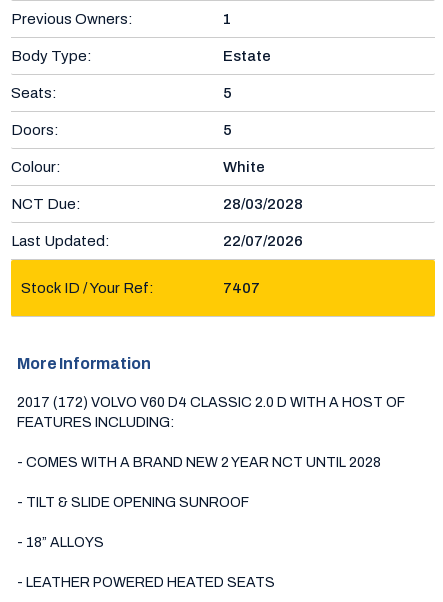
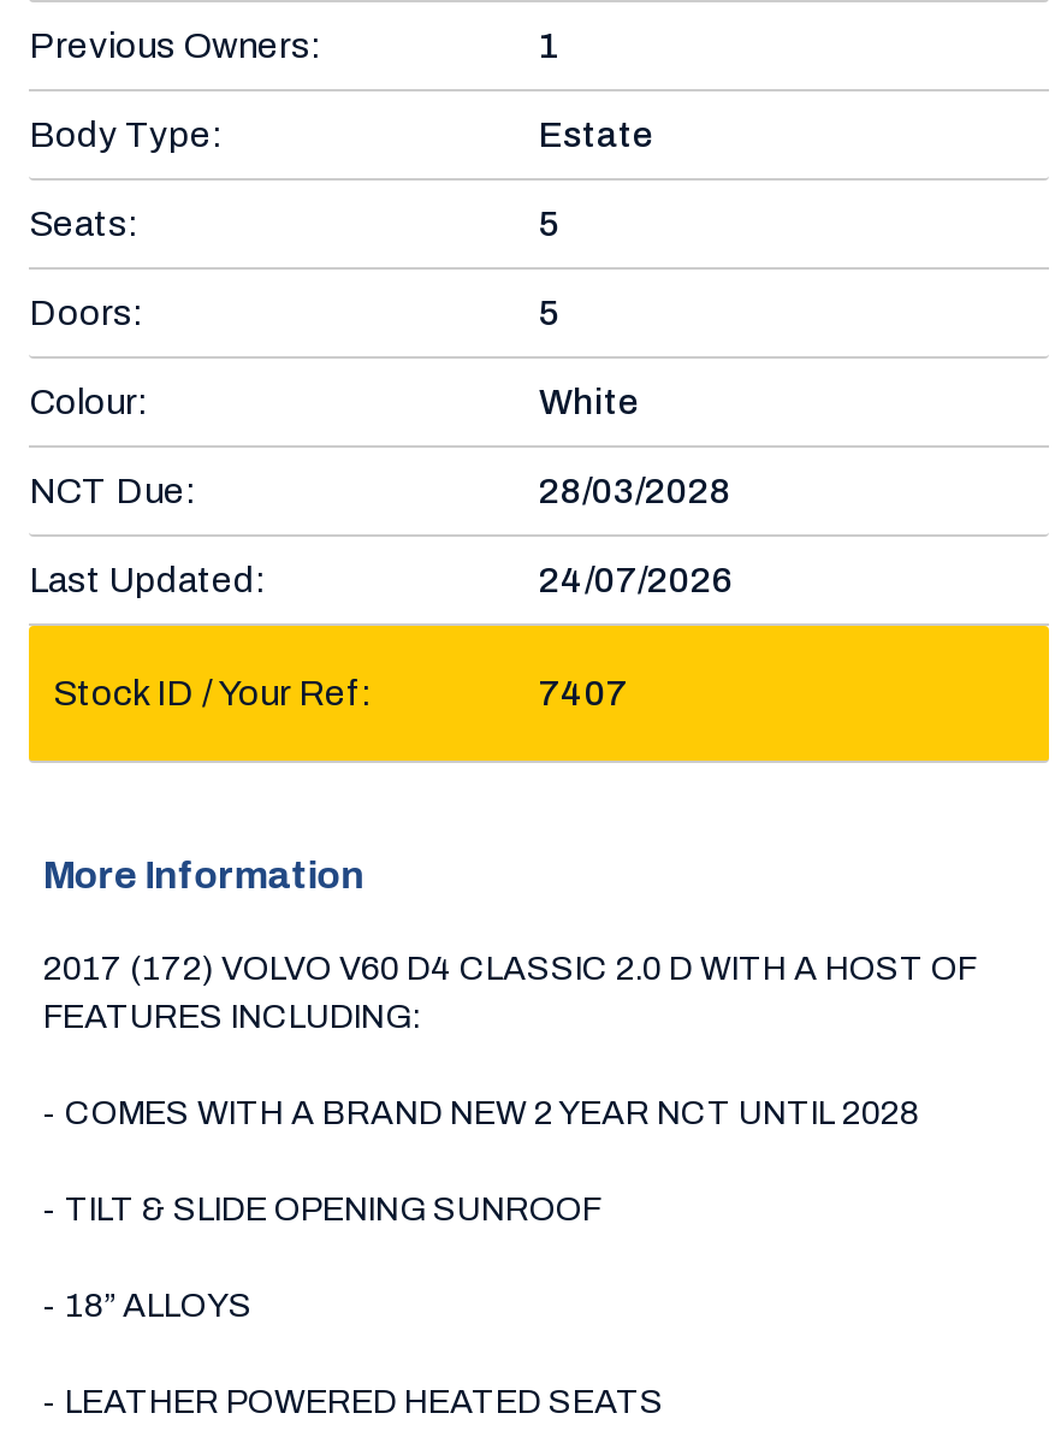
[223,233,303,249] 22/07/2026 -> [539,561,734,599] 24/07/2026

